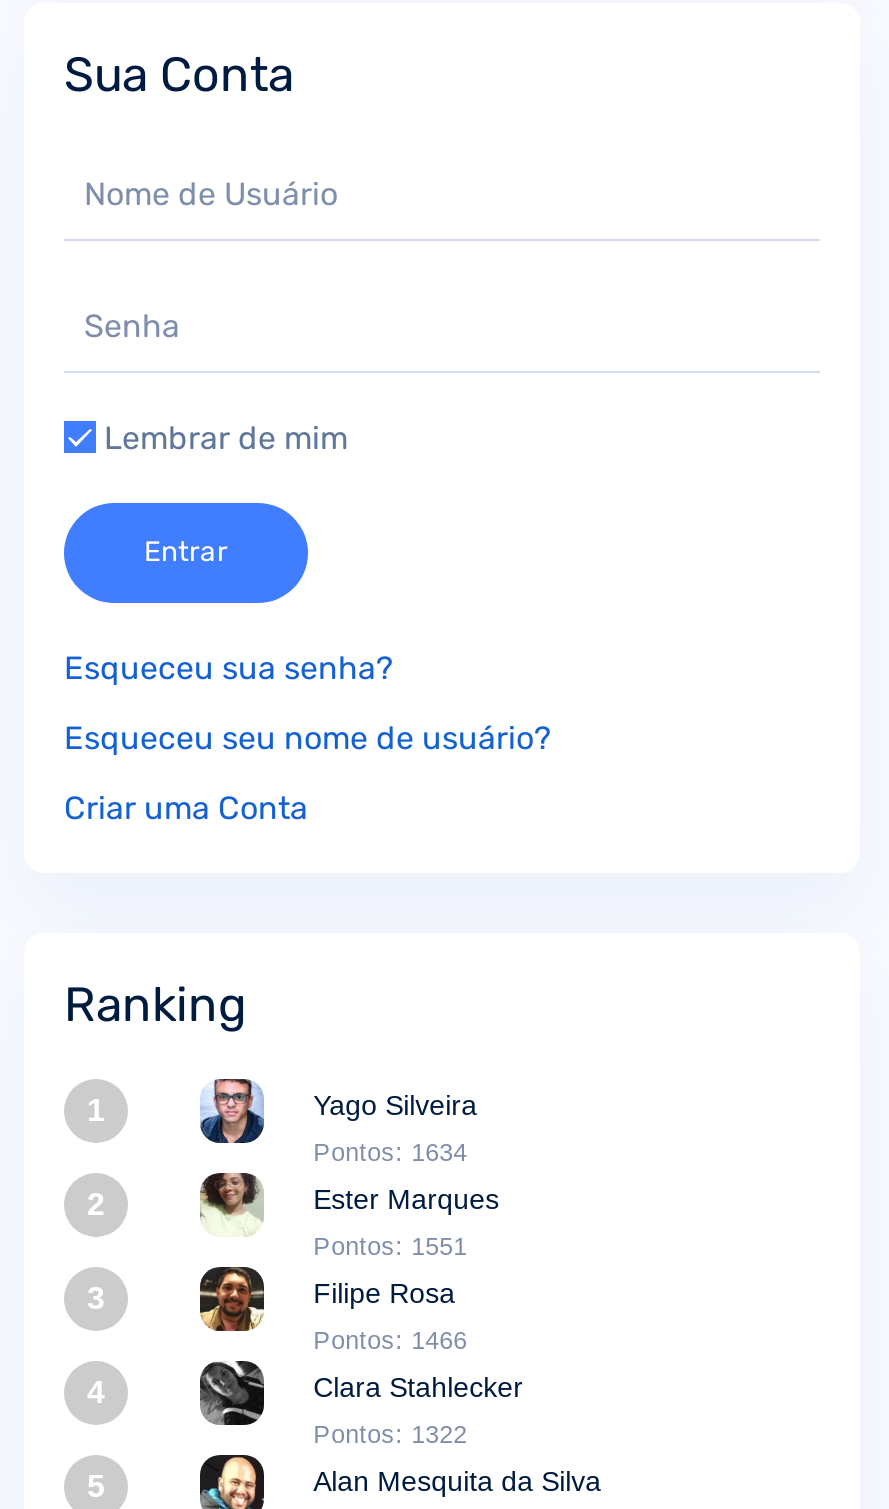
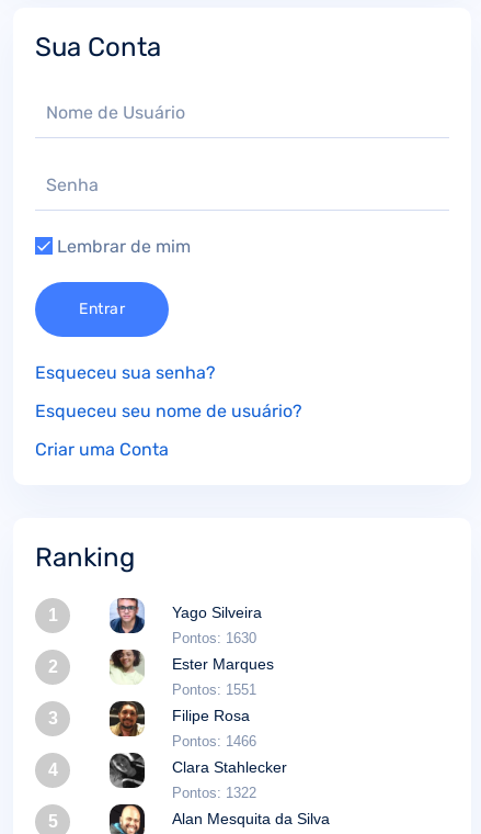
[313,1137,467,1167] Pontos: 1634 -> [172,630,256,646] Pontos: 1630

